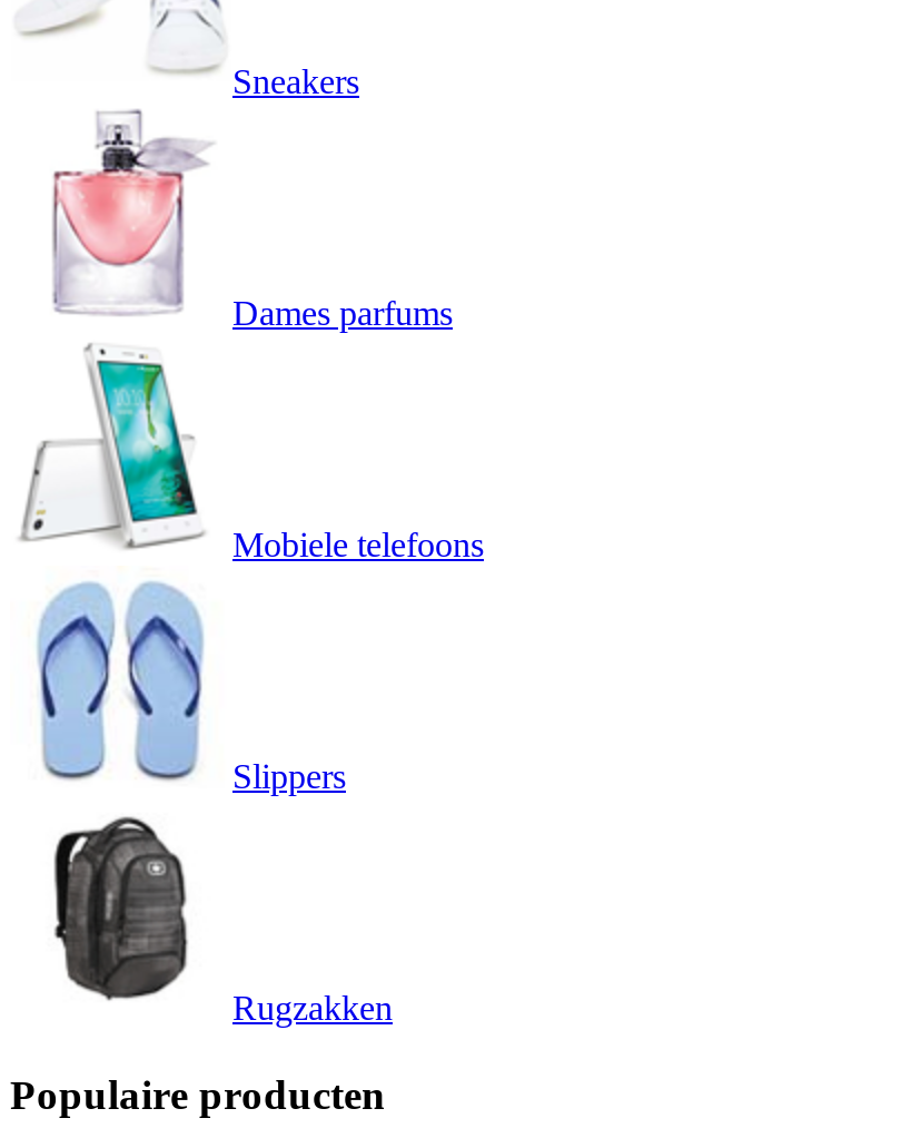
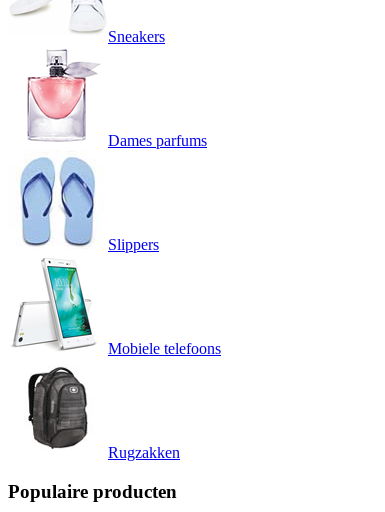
moved [19,343,484,564] -> [12,258,221,357]: [image] | Mobiele telefoons
moved [232,758,346,795] -> [108,236,159,253]: Slippers

